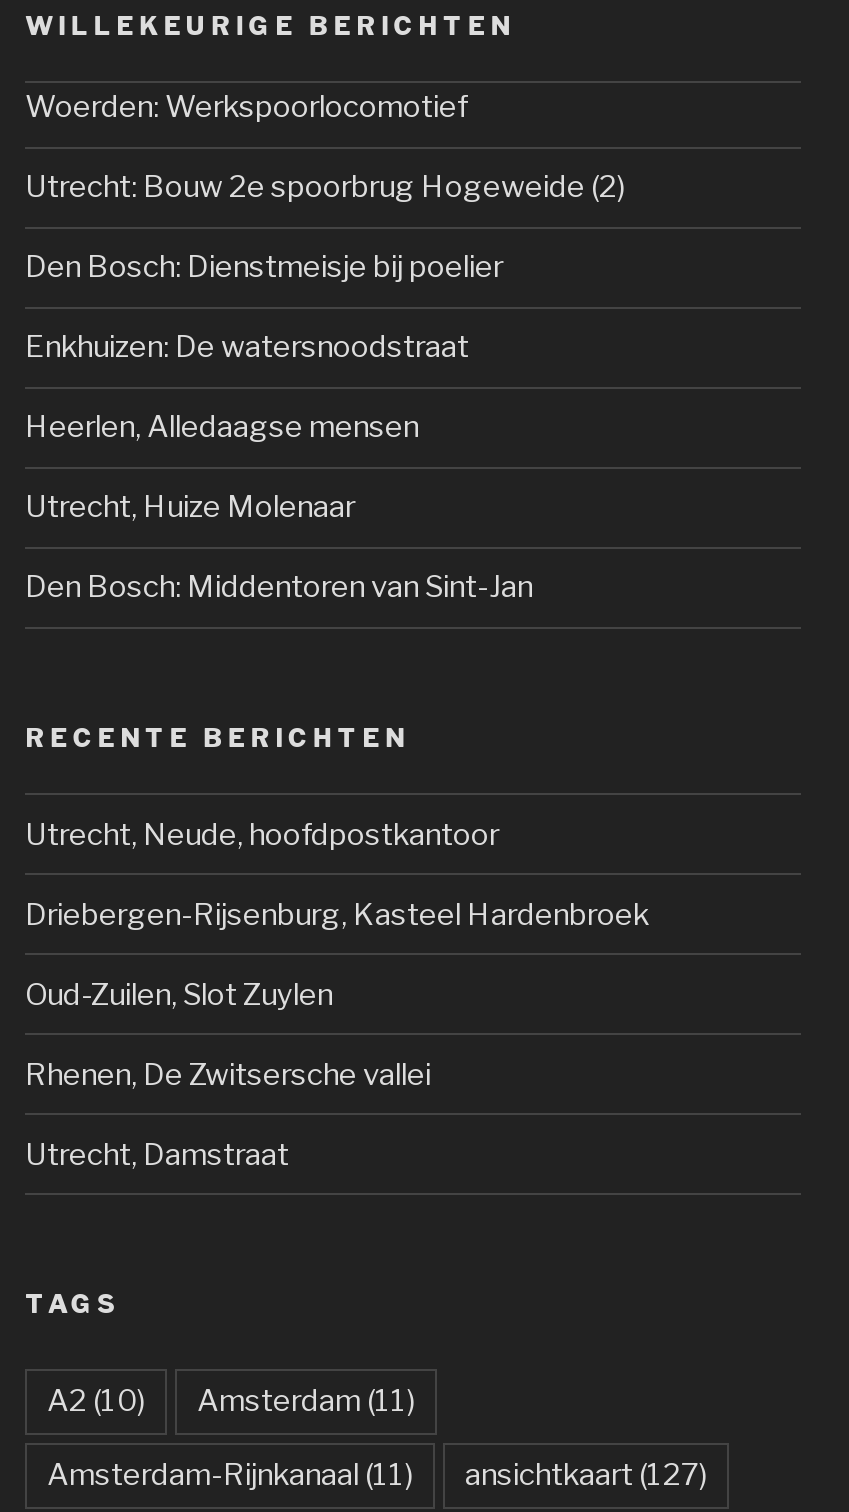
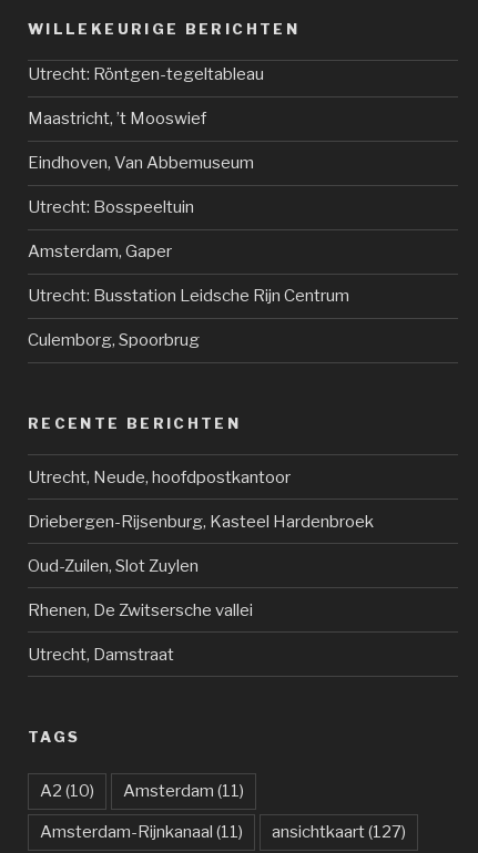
[25,90,467,126] Woerden: Werkspoorlocomotief -> [28,65,264,85] Utrecht: Röntgen-tegeltableau
[25,170,625,206] Utrecht: Bouw 2e spoorbrug Hogeweide (2) -> [28,109,206,129] Maastricht, ’t Mooswief
[25,250,503,286] Den Bosch: Dienstmeisje bij poelier -> [28,153,254,173] Eindhoven, Van Abbemuseum
[25,330,469,366] Enkhuizen: De watersnoodstraat -> [28,198,194,218] Utrecht: Bosspeeltuin
[25,410,419,446] Heerlen, Alledaagse mensen -> [28,242,172,262] Amsterdam, Gaper
[25,490,355,526] Utrecht, Huize Molenaar -> [28,286,349,306] Utrecht: Busstation Leidsche Rijn Centrum
[25,570,533,606] Den Bosch: Middentoren van Sint-Jan -> [28,331,200,351] Culemborg, Spoorbrug

